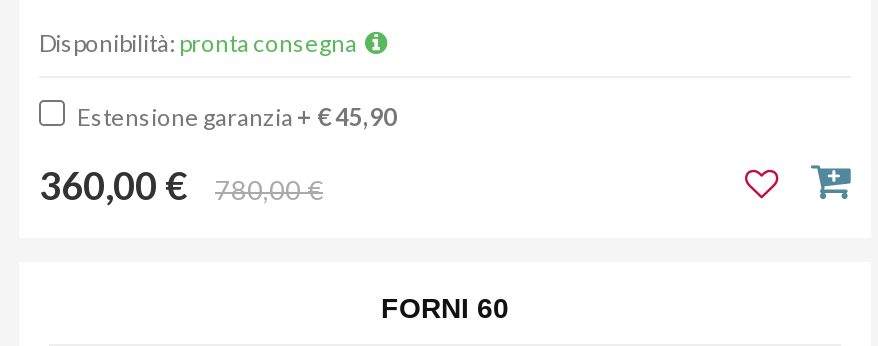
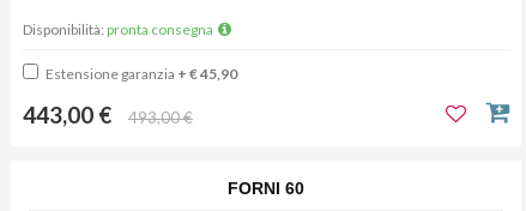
[39,162,187,208] 360,00 € -> [23,101,111,128] 443,00 €
[215,174,323,206] 780,00 € -> [128,108,193,127] 493,00 €

